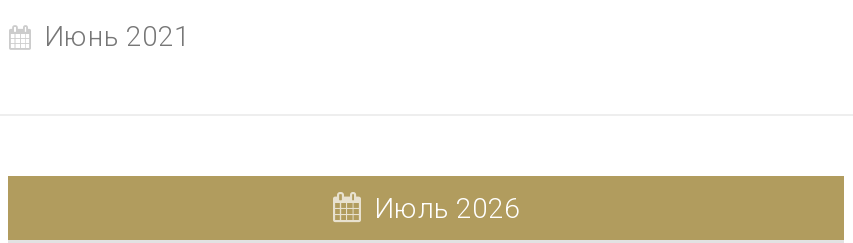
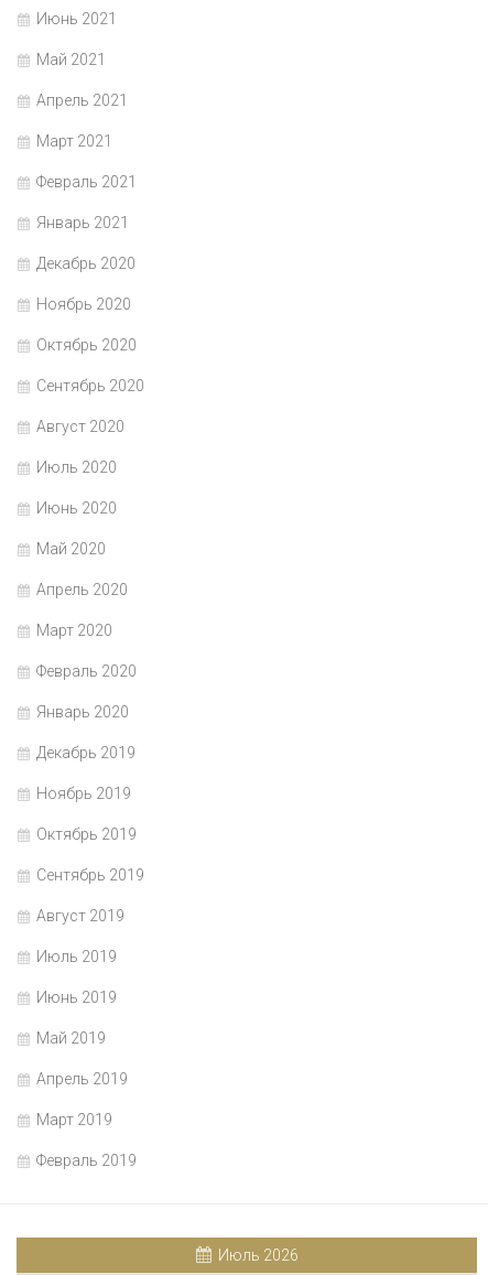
none -> [36,51,144,1170] Май 2021 | Апрель 2021 | Март 2021 | Февраль 2021 | Январь 2021 | Декабрь 2020 | Ноябрь 2020 | Октябрь 2020 | Сентябрь 2020 | Август 2020 | Июль 2020 | Июнь 2020 | Май 2020 | Апрель 2020 | Март 2020 | Февраль 2020 | Январь 2020 | Декабрь 2019 | Ноябрь 2019 | Октябрь 2019 | Сентябрь 2019 | Август 2019 | Июль 2019 | Июнь 2019 | Май 2019 | Апрель 2019 | Март 2019 | Февраль 2019

